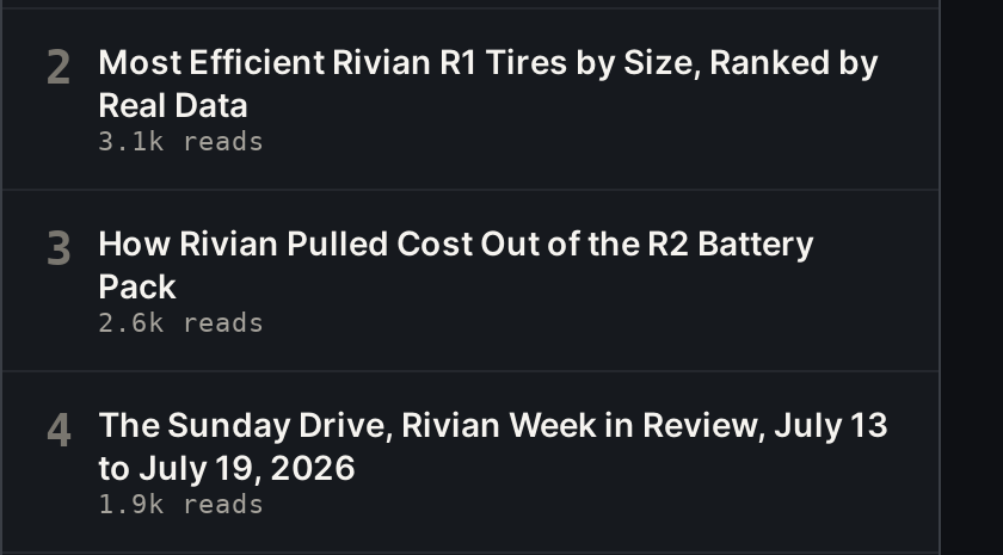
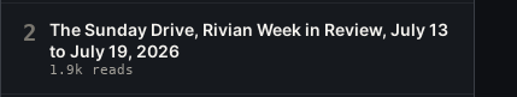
[45,40,879,455] Most Efficient Rivian R1 Tires by Size, Ranked by | Real Data | 3.1k reads | 3 | How Rivian Pulled Cost Out of the R2 Battery | Pack | 2.6k reads | 4 -> none

